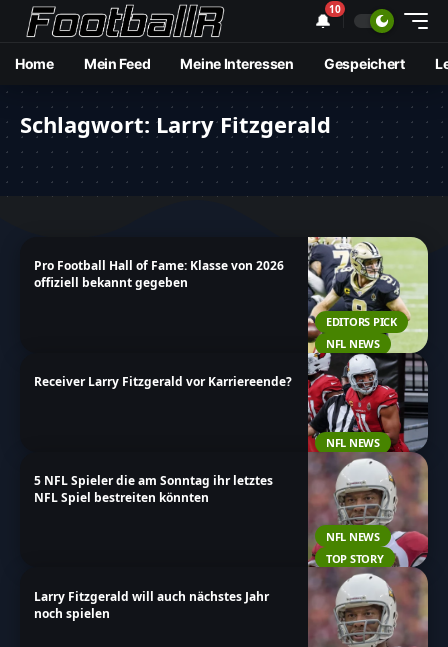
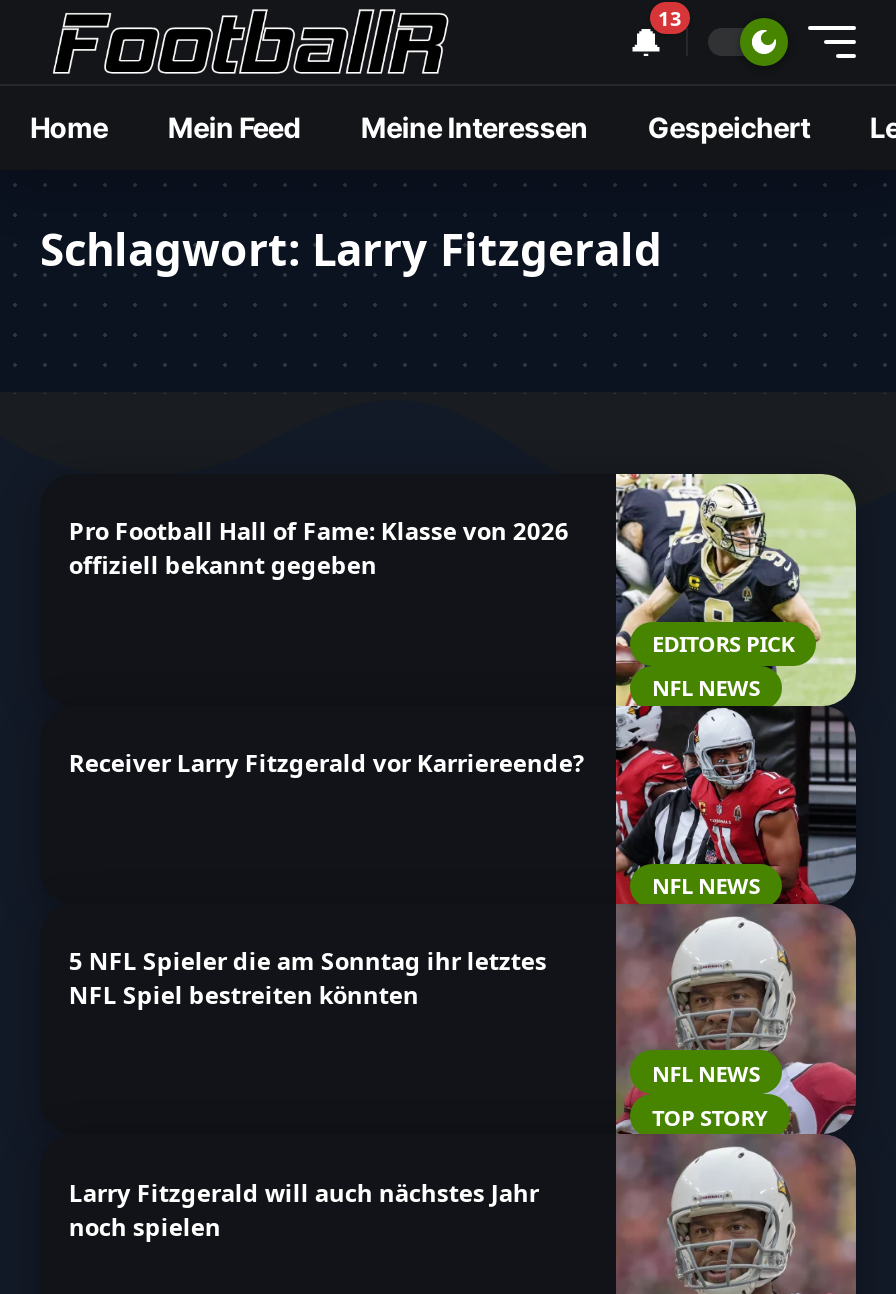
[329,2,341,16] 10 -> [658,4,682,32] 13

